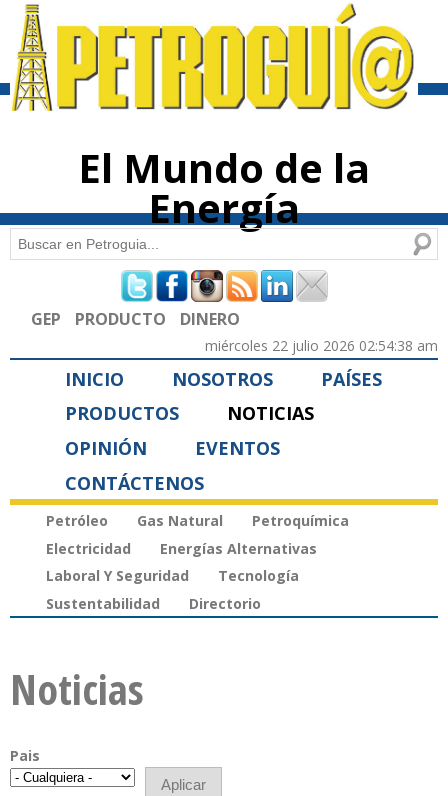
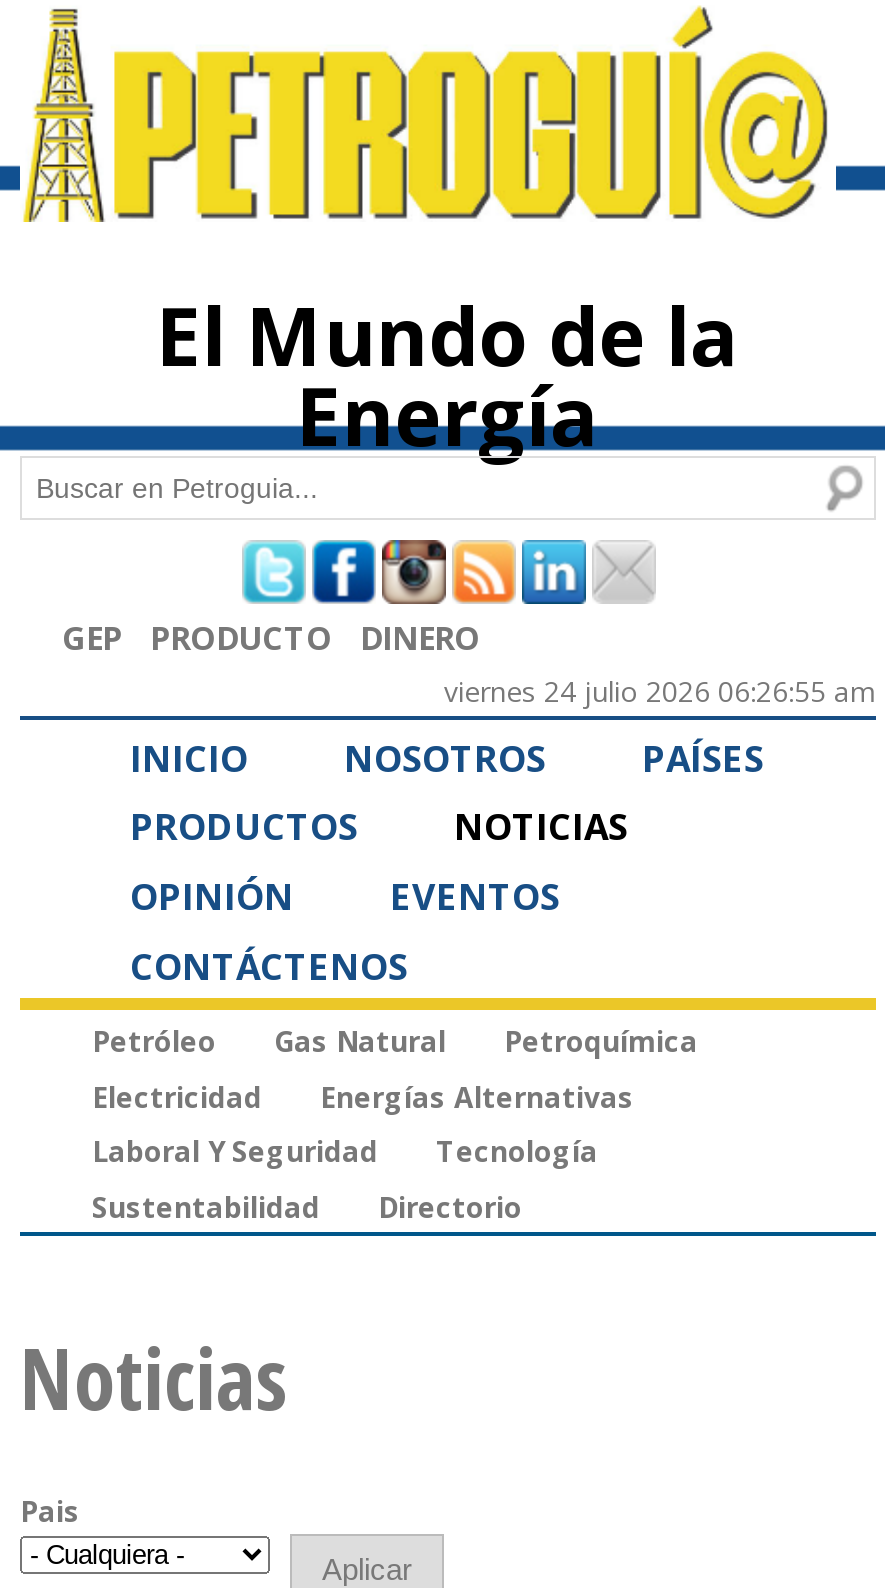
[205,336,438,355] miércoles 22 julio 2026 02:54:38 am -> [444,672,876,710] viernes 24 julio 2026 06:26:55 am

